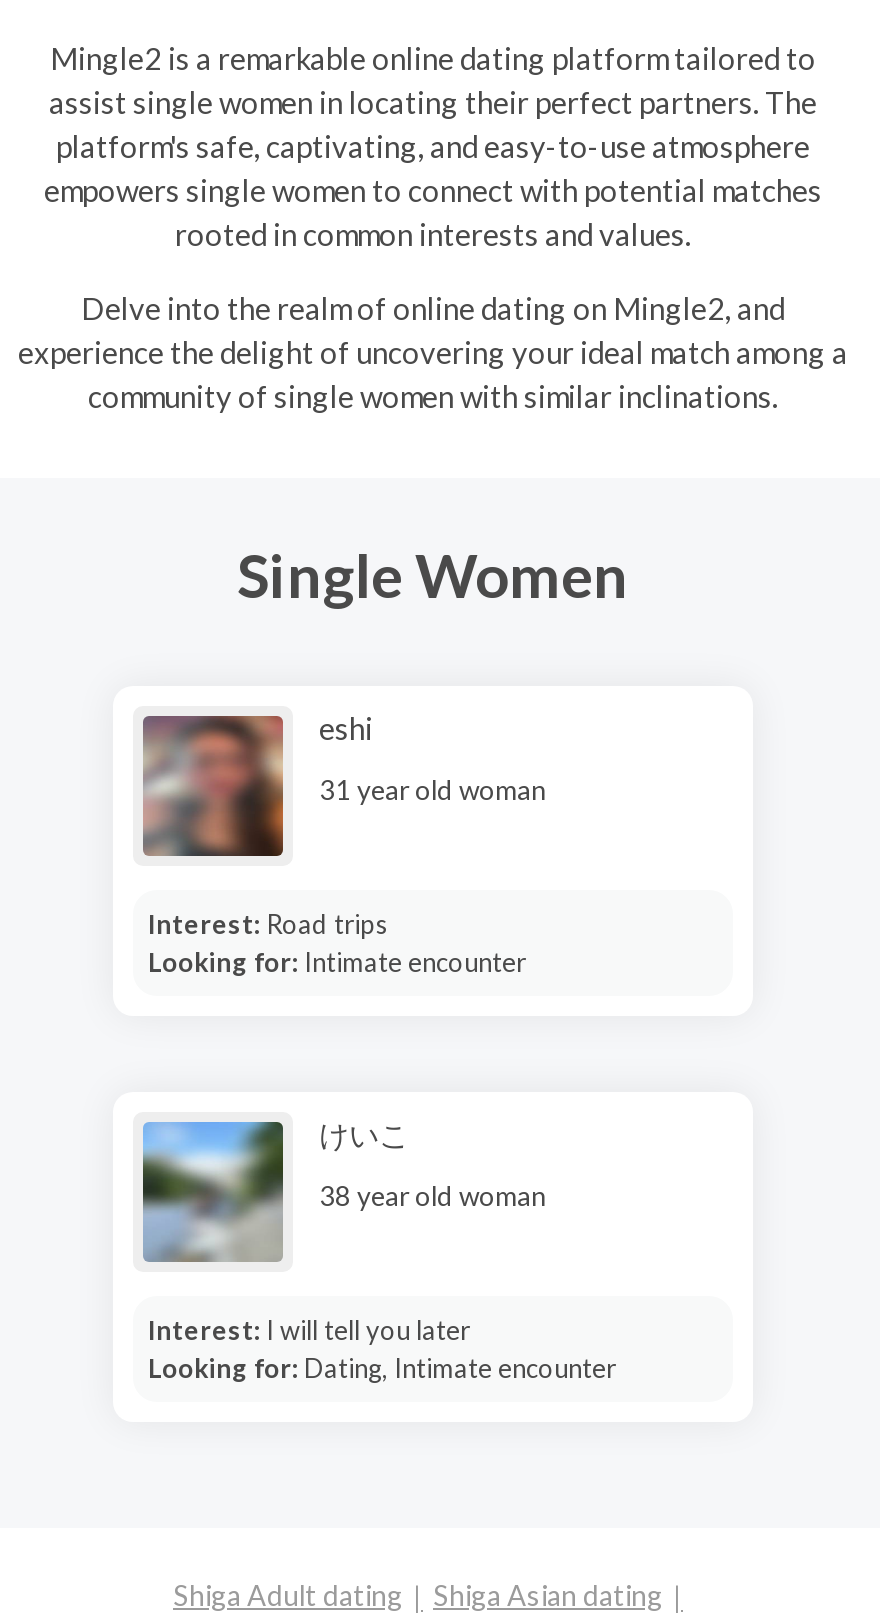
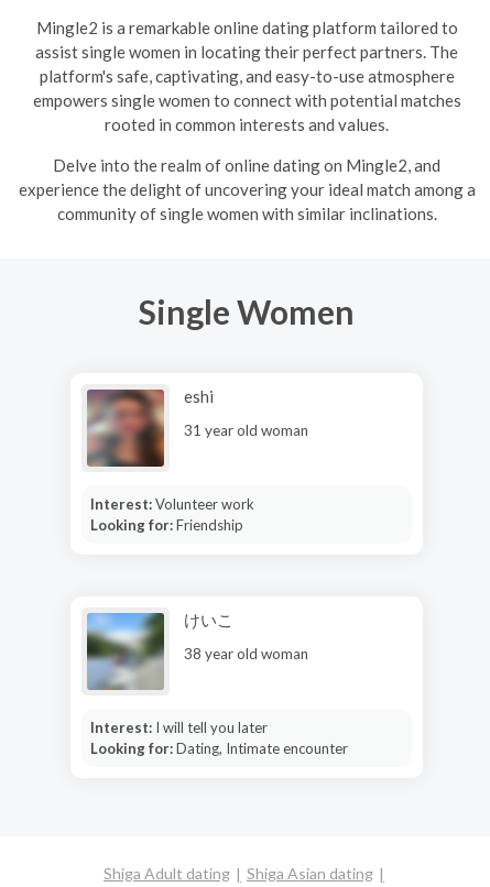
[148,907,526,977] Interest: Road trips | Looking for: Intimate encounter -> [90,495,254,533] Interest: Volunteer work | Looking for: Friendship

